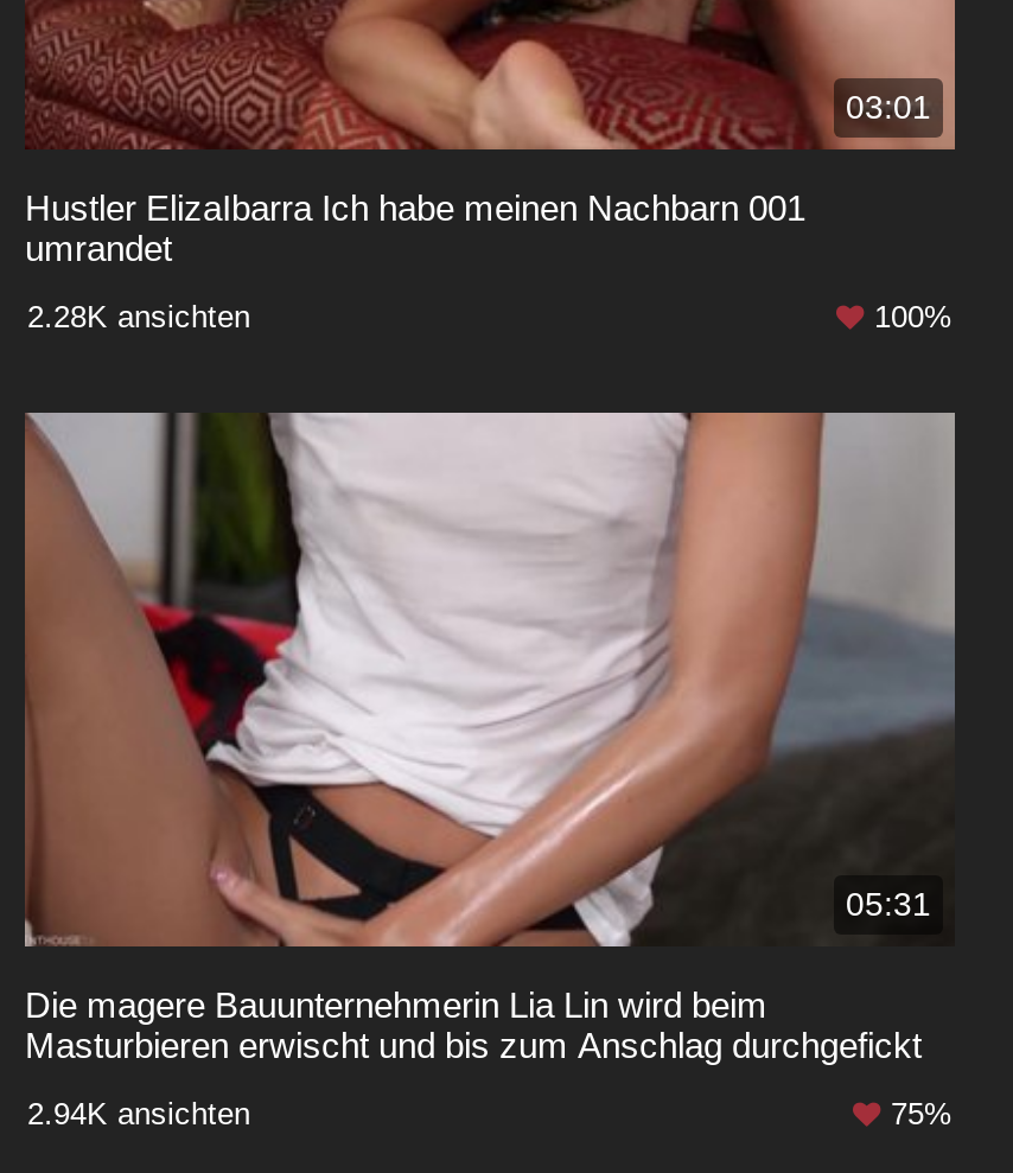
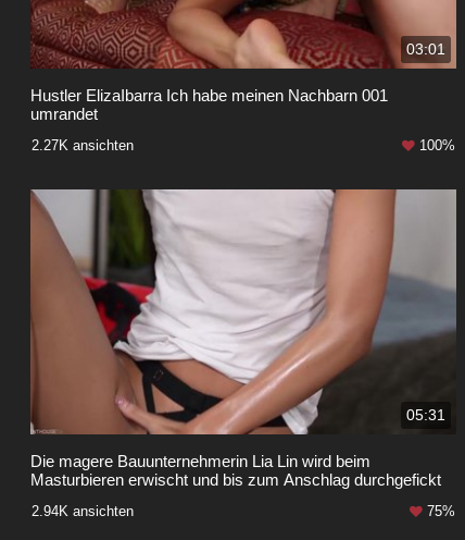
[27,298,250,334] 2.28K ansichten -> [32,137,134,153] 2.27K ansichten

